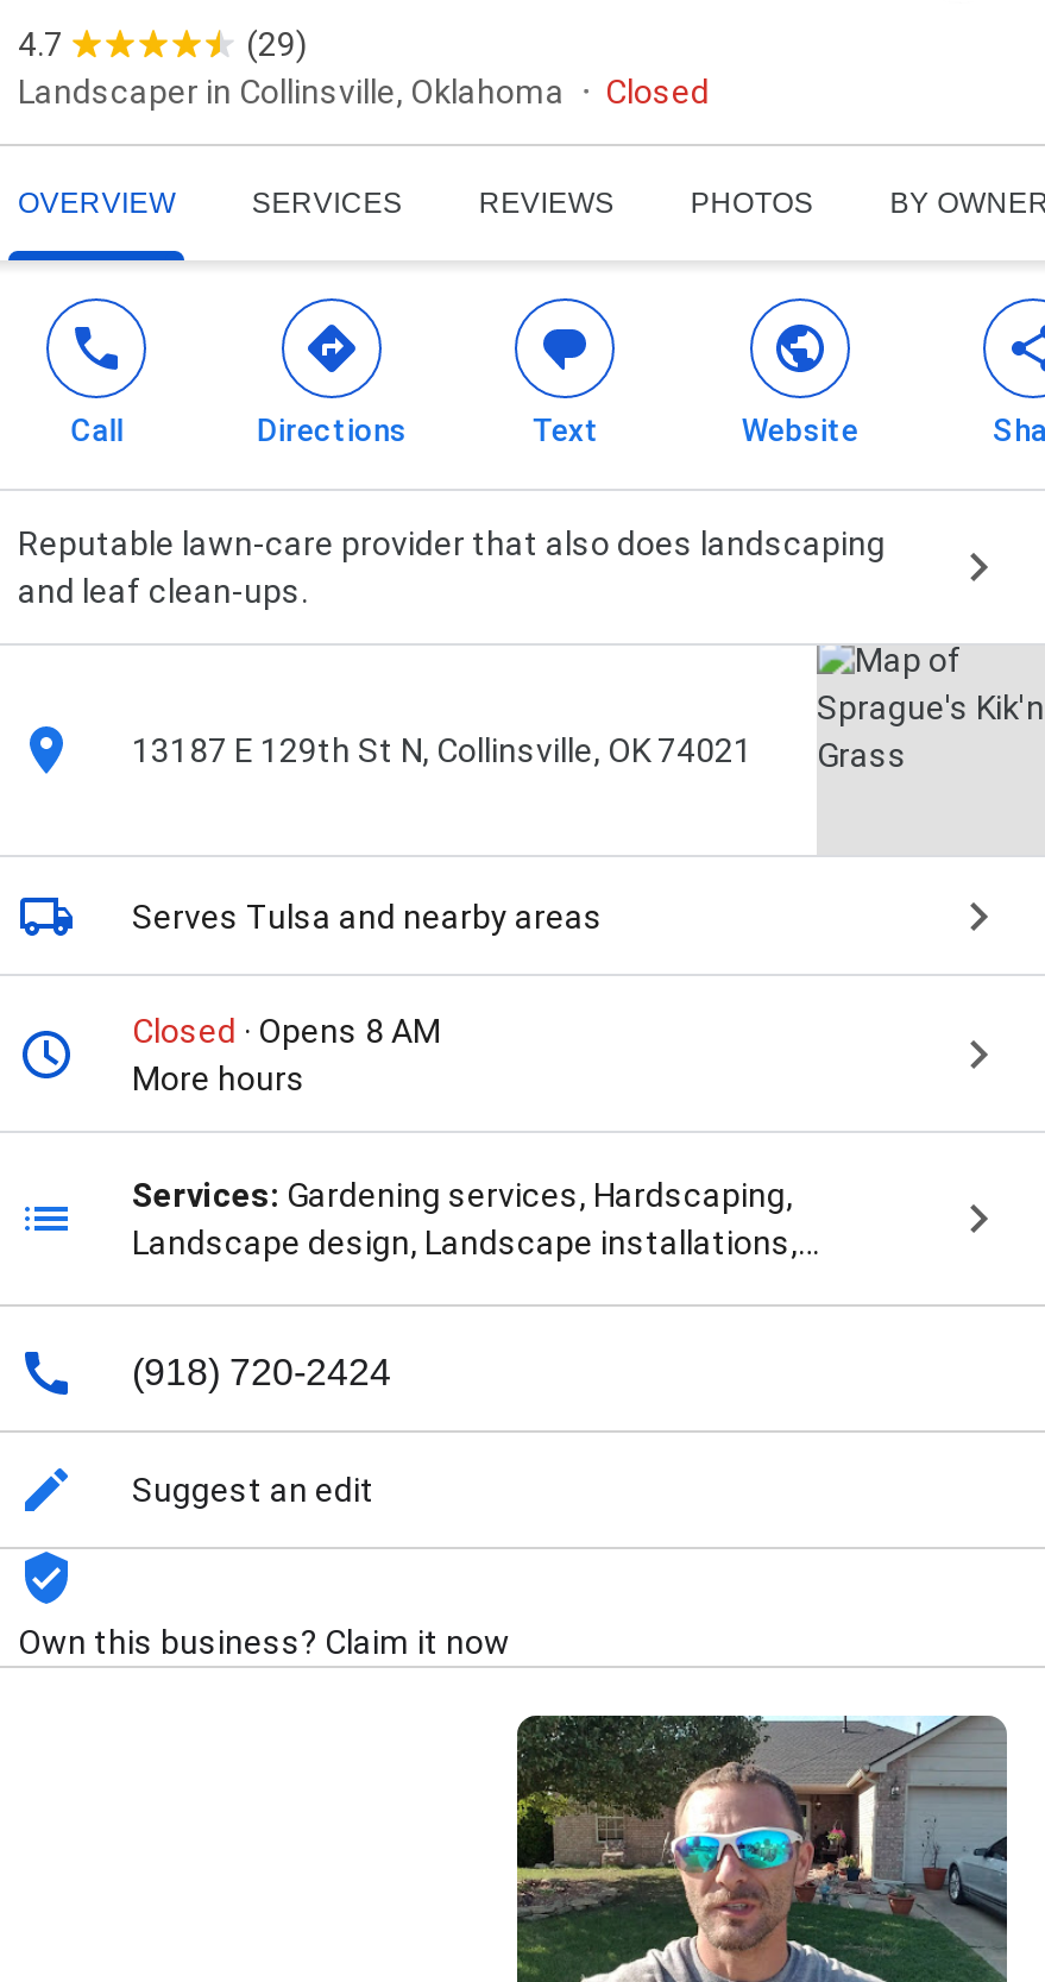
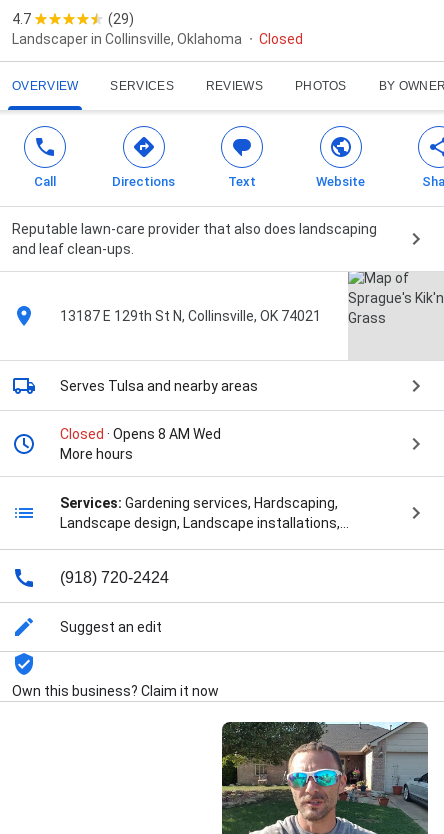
[132,1012,441,1050] Closed · Opens 8 AM -> [60,426,221,442] Closed · Opens 8 AM Wed

